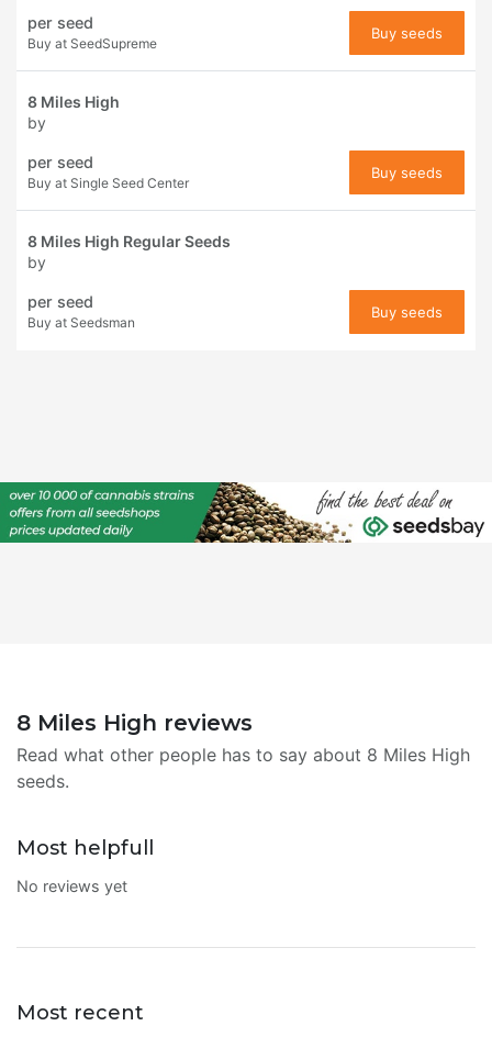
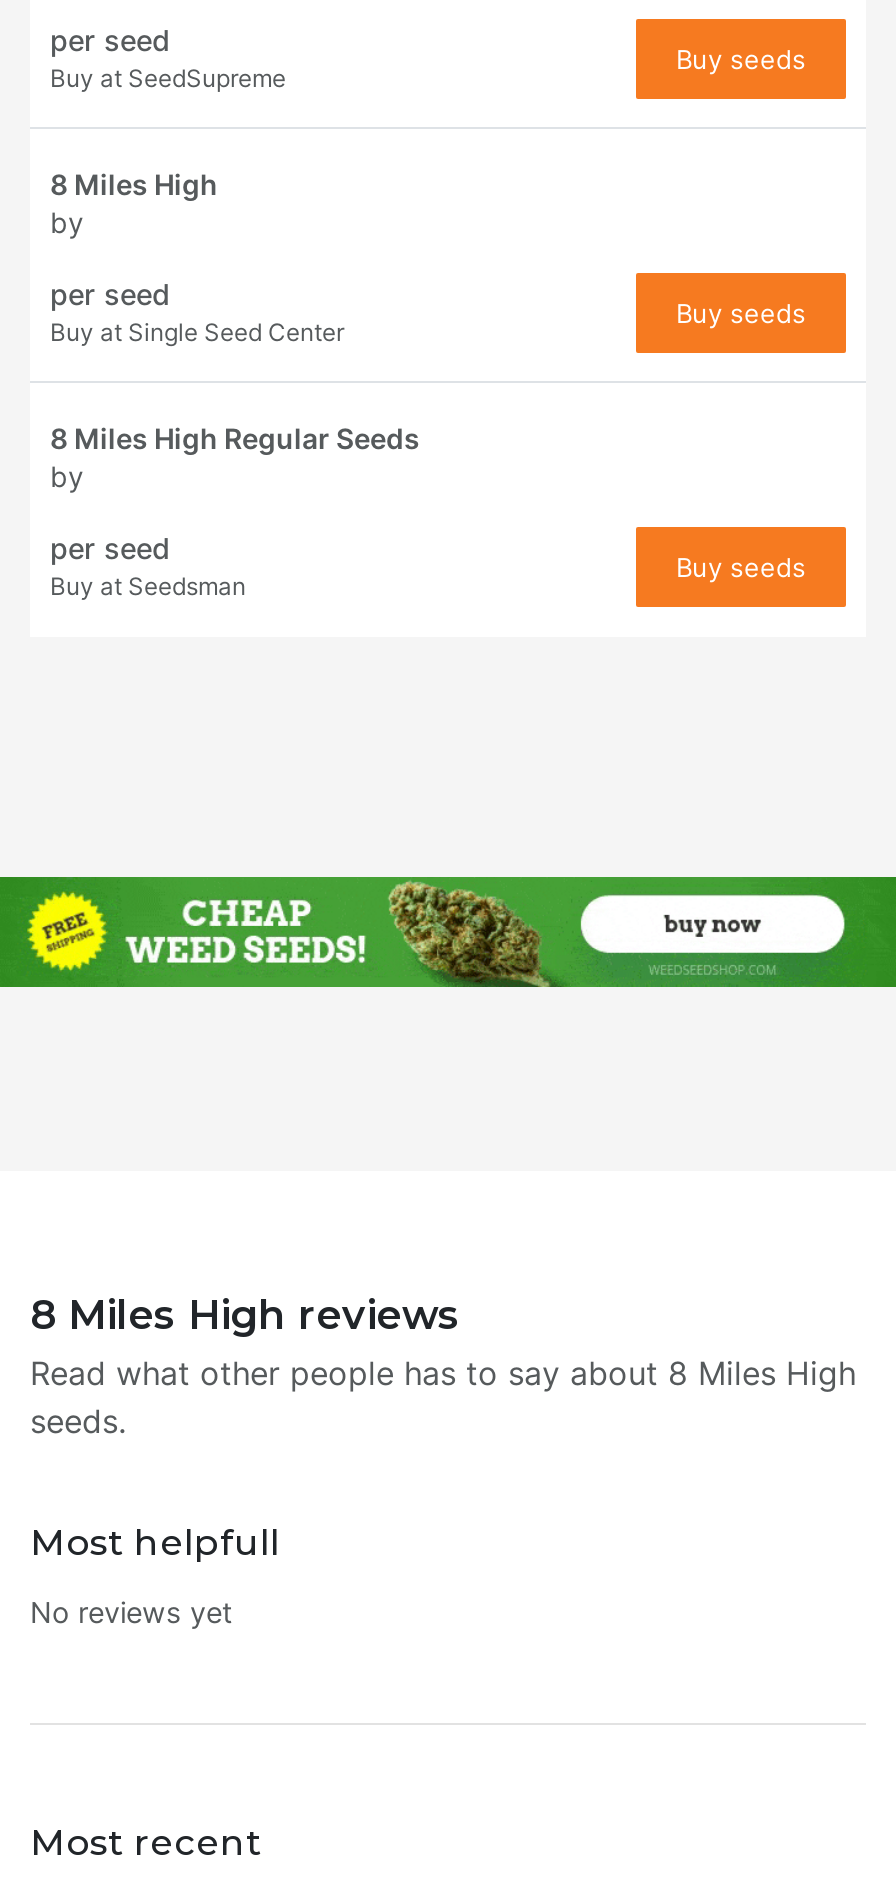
[3,481,489,544] [image] -> [6,875,890,989] [image]

